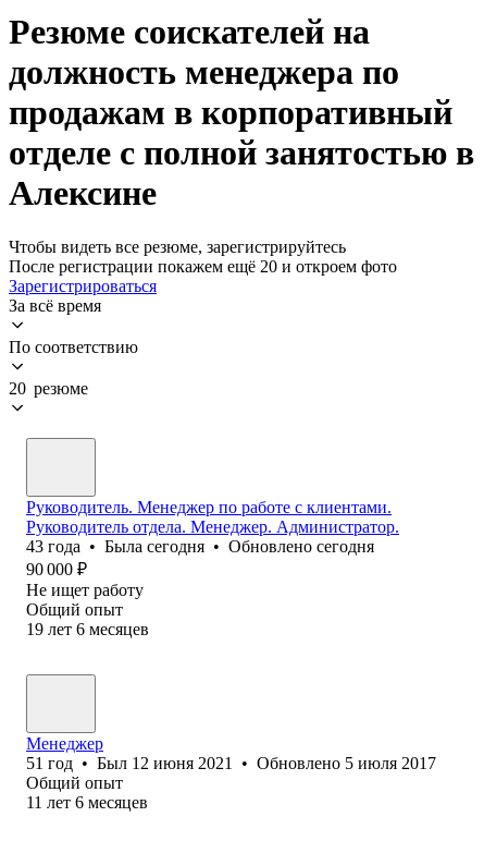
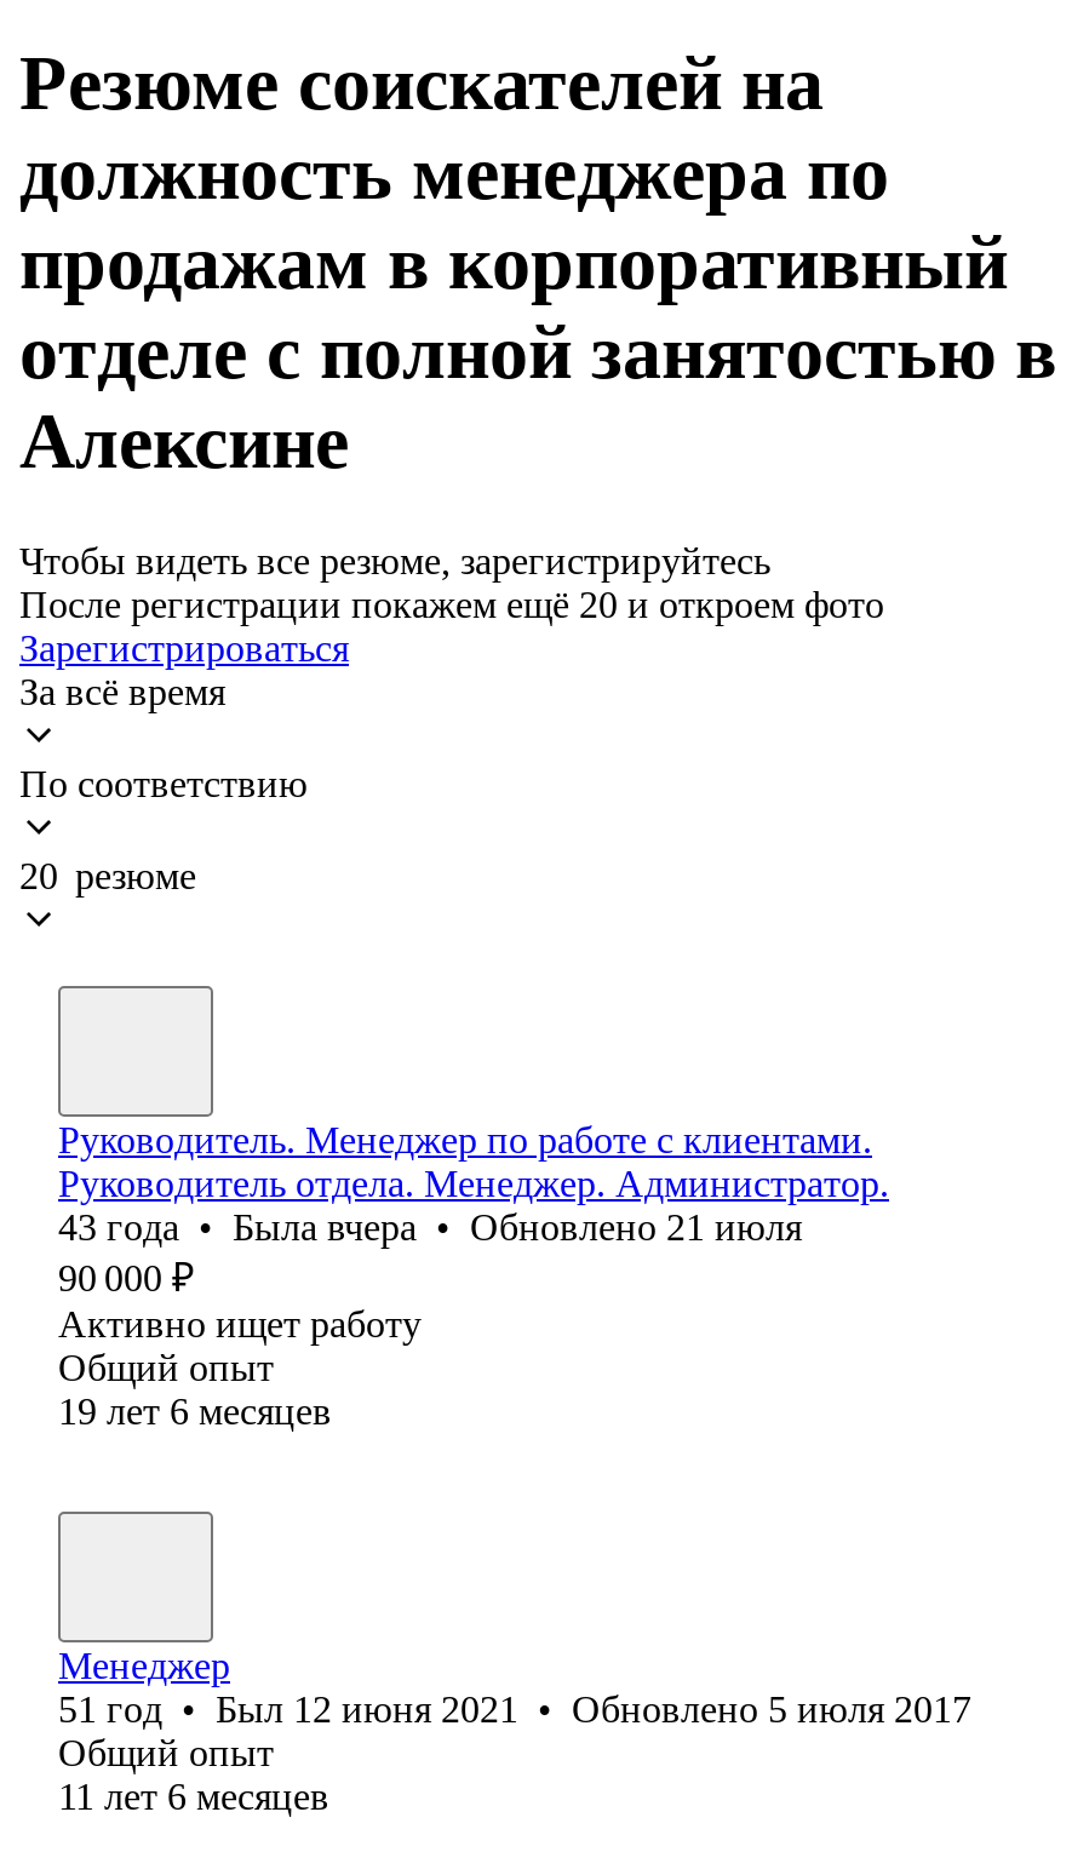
[26,537,374,555] 43 года • Была сегодня • Обновленосегодня -> [58,1206,802,1247] 43 года • Была вчера • Обновлено21 июля
[26,581,144,599] Не ищет работу -> [58,1303,422,1344] Активно ищет работу

